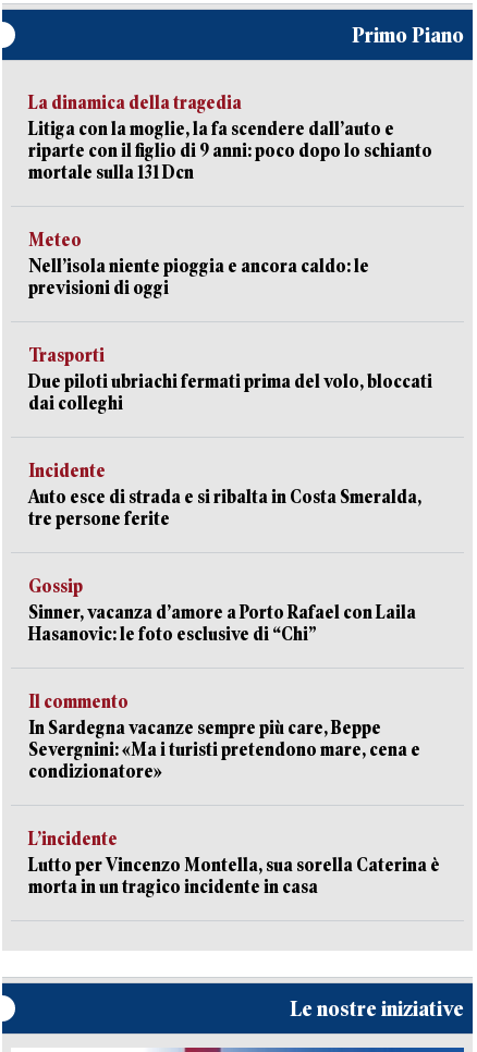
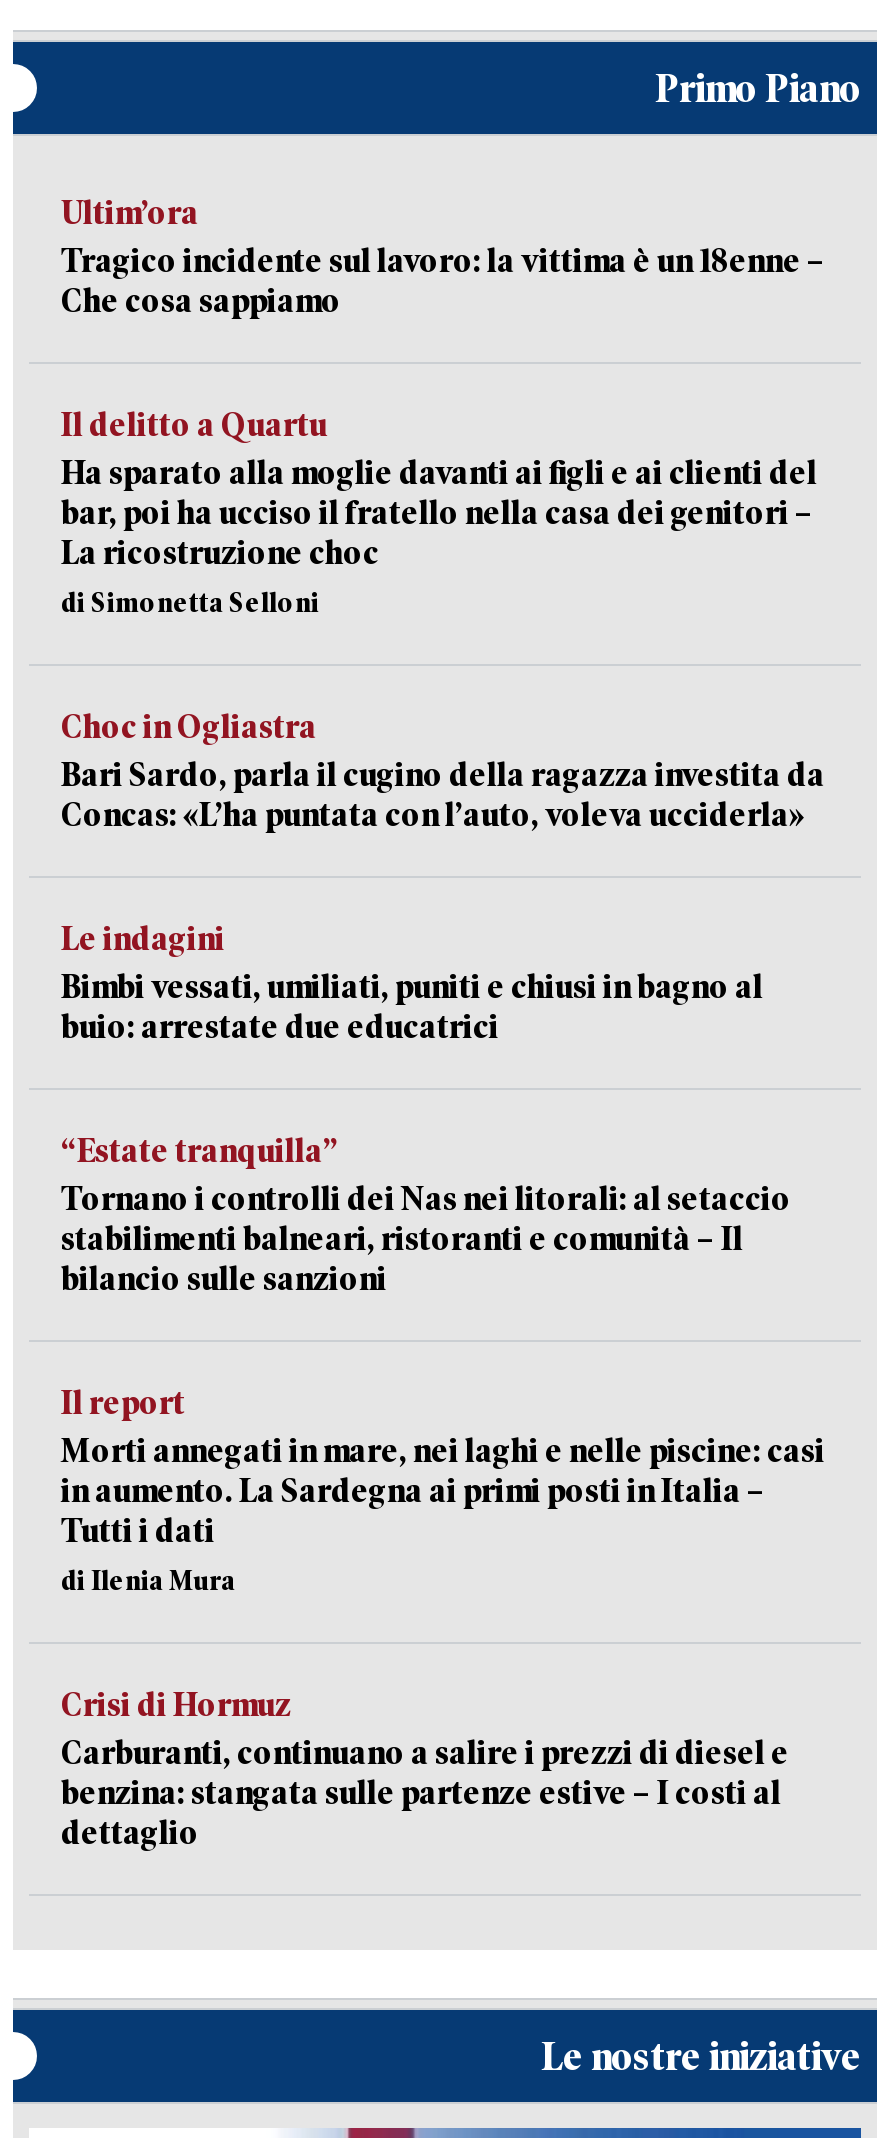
[28,93,432,183] La dinamica della tragedia | Litiga con la moglie, la fa scendere dall’auto e | riparte con il figlio di 9 anni: poco dopo lo schianto | mortale sulla 131 Dcn -> [61,194,825,320] Ultim’ora | Tragico incidente sul lavoro: la vittima è un 18enne – | Che cosa sappiamo
[28,230,369,298] Meteo | Nell’isola niente pioggia e ancora caldo: le | previsioni di oggi -> [61,406,817,618] Il delitto a Quartu | Ha sparato alla moglie davanti ai figli e ai clienti del | bar, poi ha ucciso il fratello nella casa dei genitori – | La ricostruzione choc | di Simonetta Selloni
[28,345,432,414] Trasporti | Due piloti ubriachi fermati prima del volo, bloccati | dai colleghi -> [61,708,825,834] Choc in Ogliastra | Bari Sardo, parla il cugino della ragazza investita da | Concas: «L’ha puntata con l’auto, voleva ucciderla»
[28,461,421,529] Incidente | Auto esce di strada e si ribalta in Costa Smeralda, | tre persone ferite -> [61,920,763,1046] Le indagini | Bimbi vessati, umiliati, puniti e chiusi in bagno al | buio: arrestate due educatrici
[28,576,416,645] Gossip | Sinner, vacanza d’amore a Porto Rafael con Laila | Hasanovic: le foto esclusive di “Chi” -> [61,1132,791,1298] “Estate tranquilla” | Tornano i controlli dei Nas nei litorali: al setaccio | stabilimenti balneari, ristoranti e comunità – Il | bilancio sulle sanzioni
[28,692,420,782] Il commento | In Sardegna vacanze sempre più care, Beppe | Severgnini: «Ma i turisti pretendono mare, cena e | condizionatore» -> [61,1384,825,1596] Il report | Morti annegati in mare, nei laghi e nelle piscine: casi | in aumento. La Sardegna ai primi posti in Italia – | Tutti i dati | di Ilenia Mura
[28,829,440,897] L’incidente | Lutto per Vincenzo Montella, sua sorella Caterina è | morta in un tragico incidente in casa -> [61,1686,789,1852] Crisi di Hormuz | Carburanti, continuano a salire i prezzi di diesel e | benzina: stangata sulle partenze estive – I costi al | dettaglio

